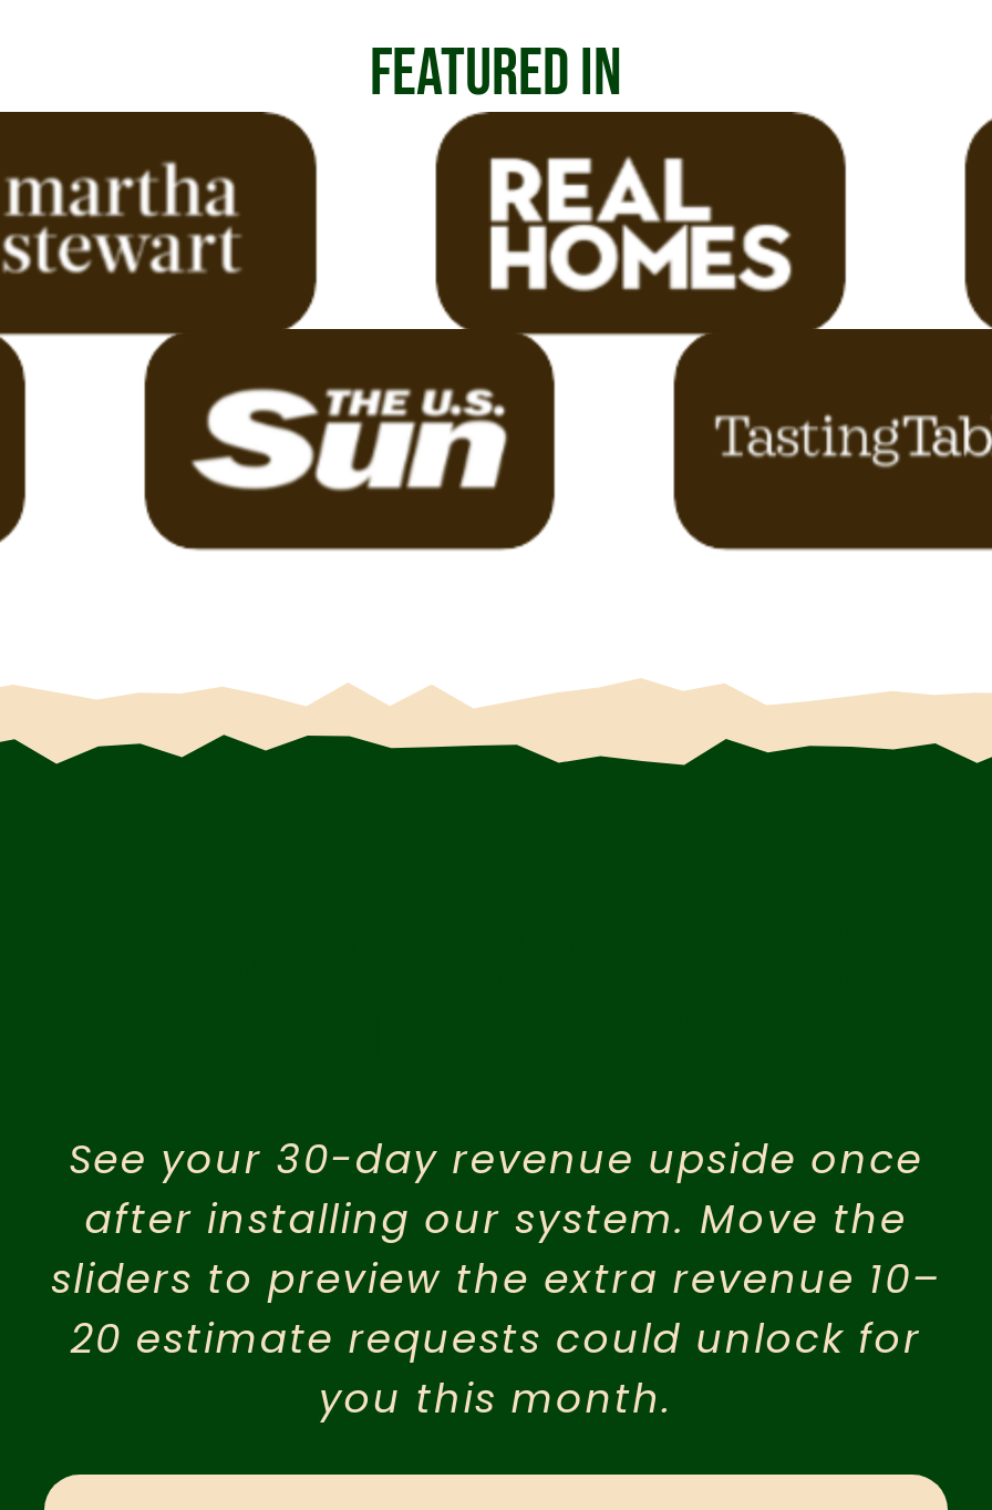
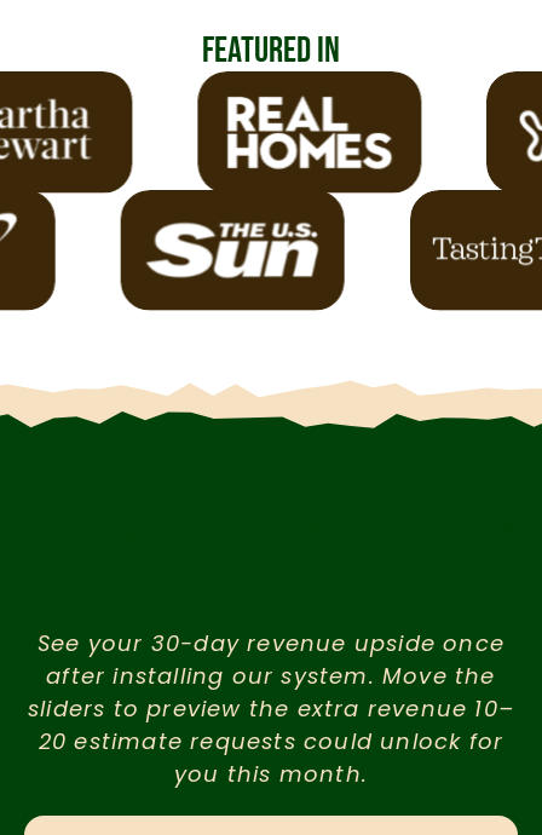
[7,110,985,553] [image] -> [4,70,538,312] [image]

